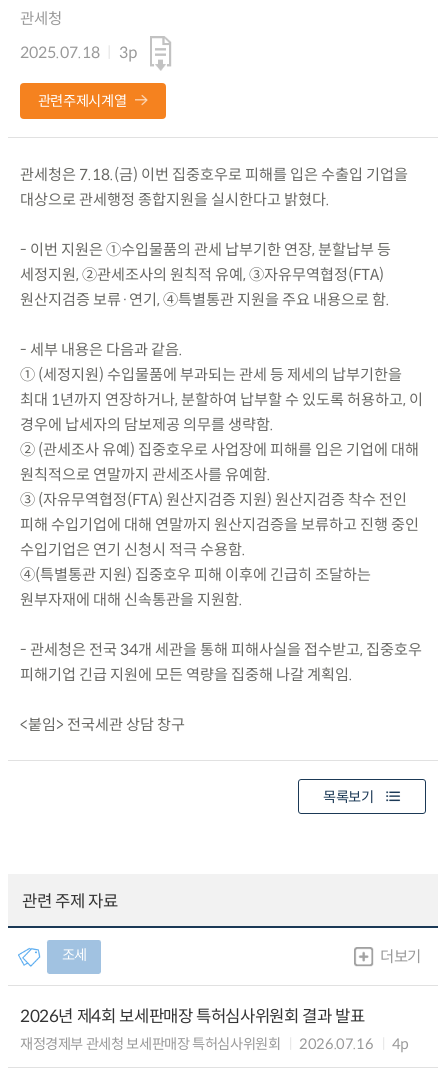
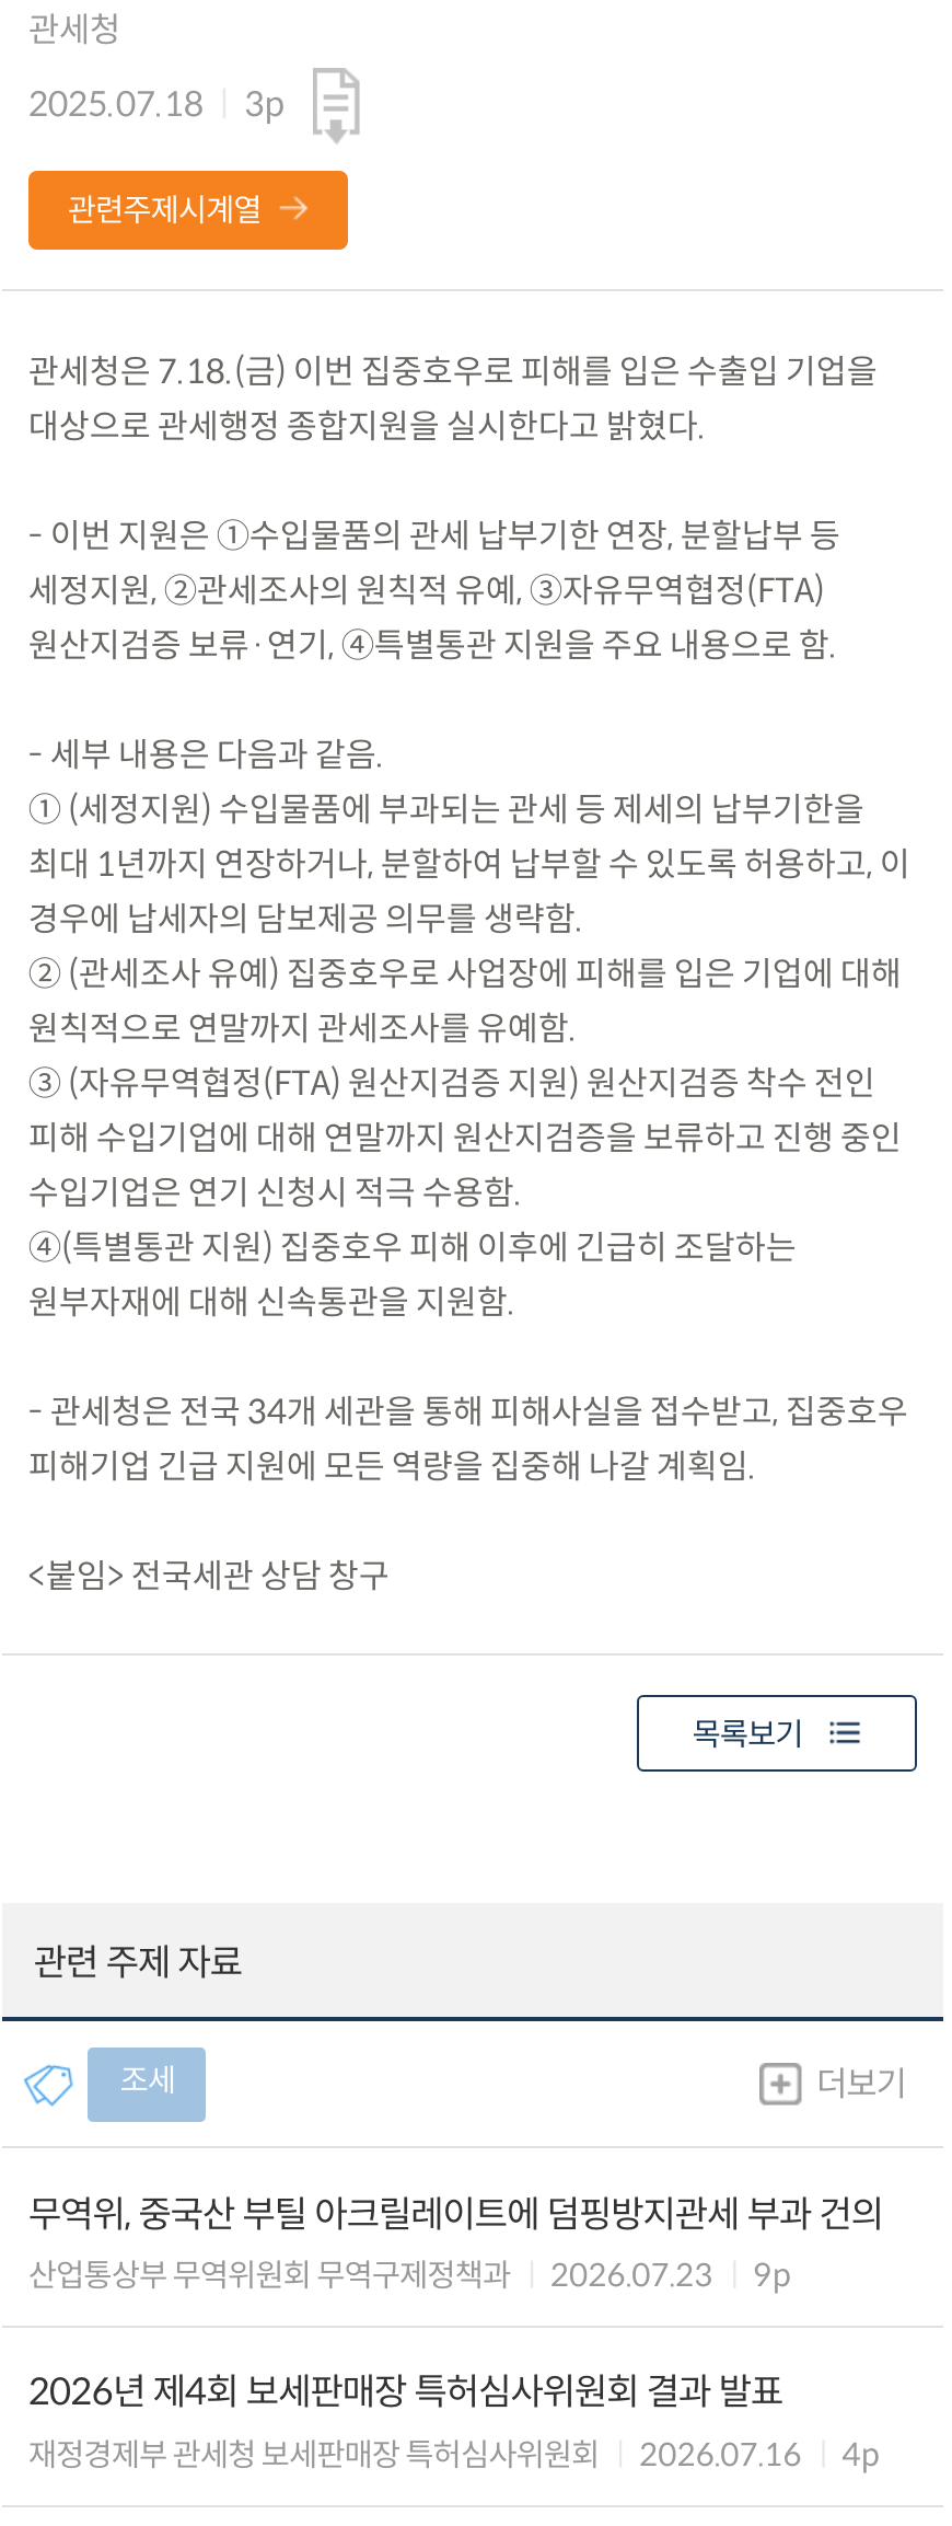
none -> [28,2191,883,2295] 무역위, 중국산 부틸 아크릴레이트에 덤핑방지관세 부과 건의 | 산업통상부 무역위원회 무역구제정책과 | 2026.07.23 | 9p

